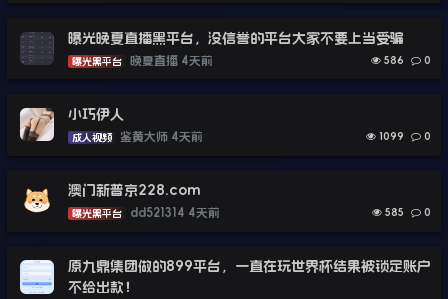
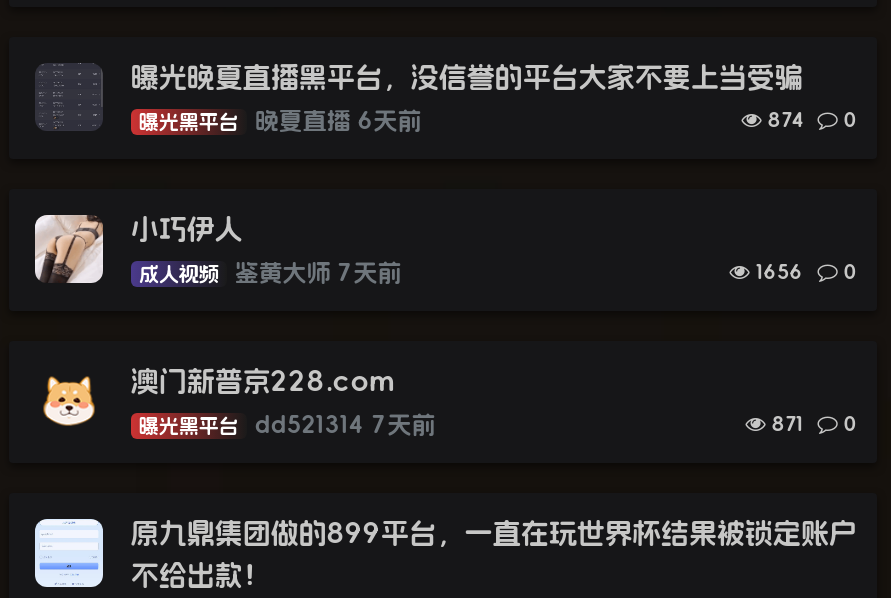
[130,55,213,67] 晚夏直播 4天前 -> [255,109,422,133] 晚夏直播 6天前
[381,55,431,66] 586 0 -> [761,109,857,131] 874 0
[120,131,203,143] 鉴黄大师 4天前 -> [235,261,402,285] 鉴黄大师 7天前
[376,131,431,142] 1099 0 -> [749,261,857,283] 1656 0
[72,207,220,219] 曝光黑平台 dd521314 4天前 -> [139,414,436,438] 曝光黑平台 dd521314 7天前
[382,207,431,218] 585 0 -> [765,414,857,436] 871 0

